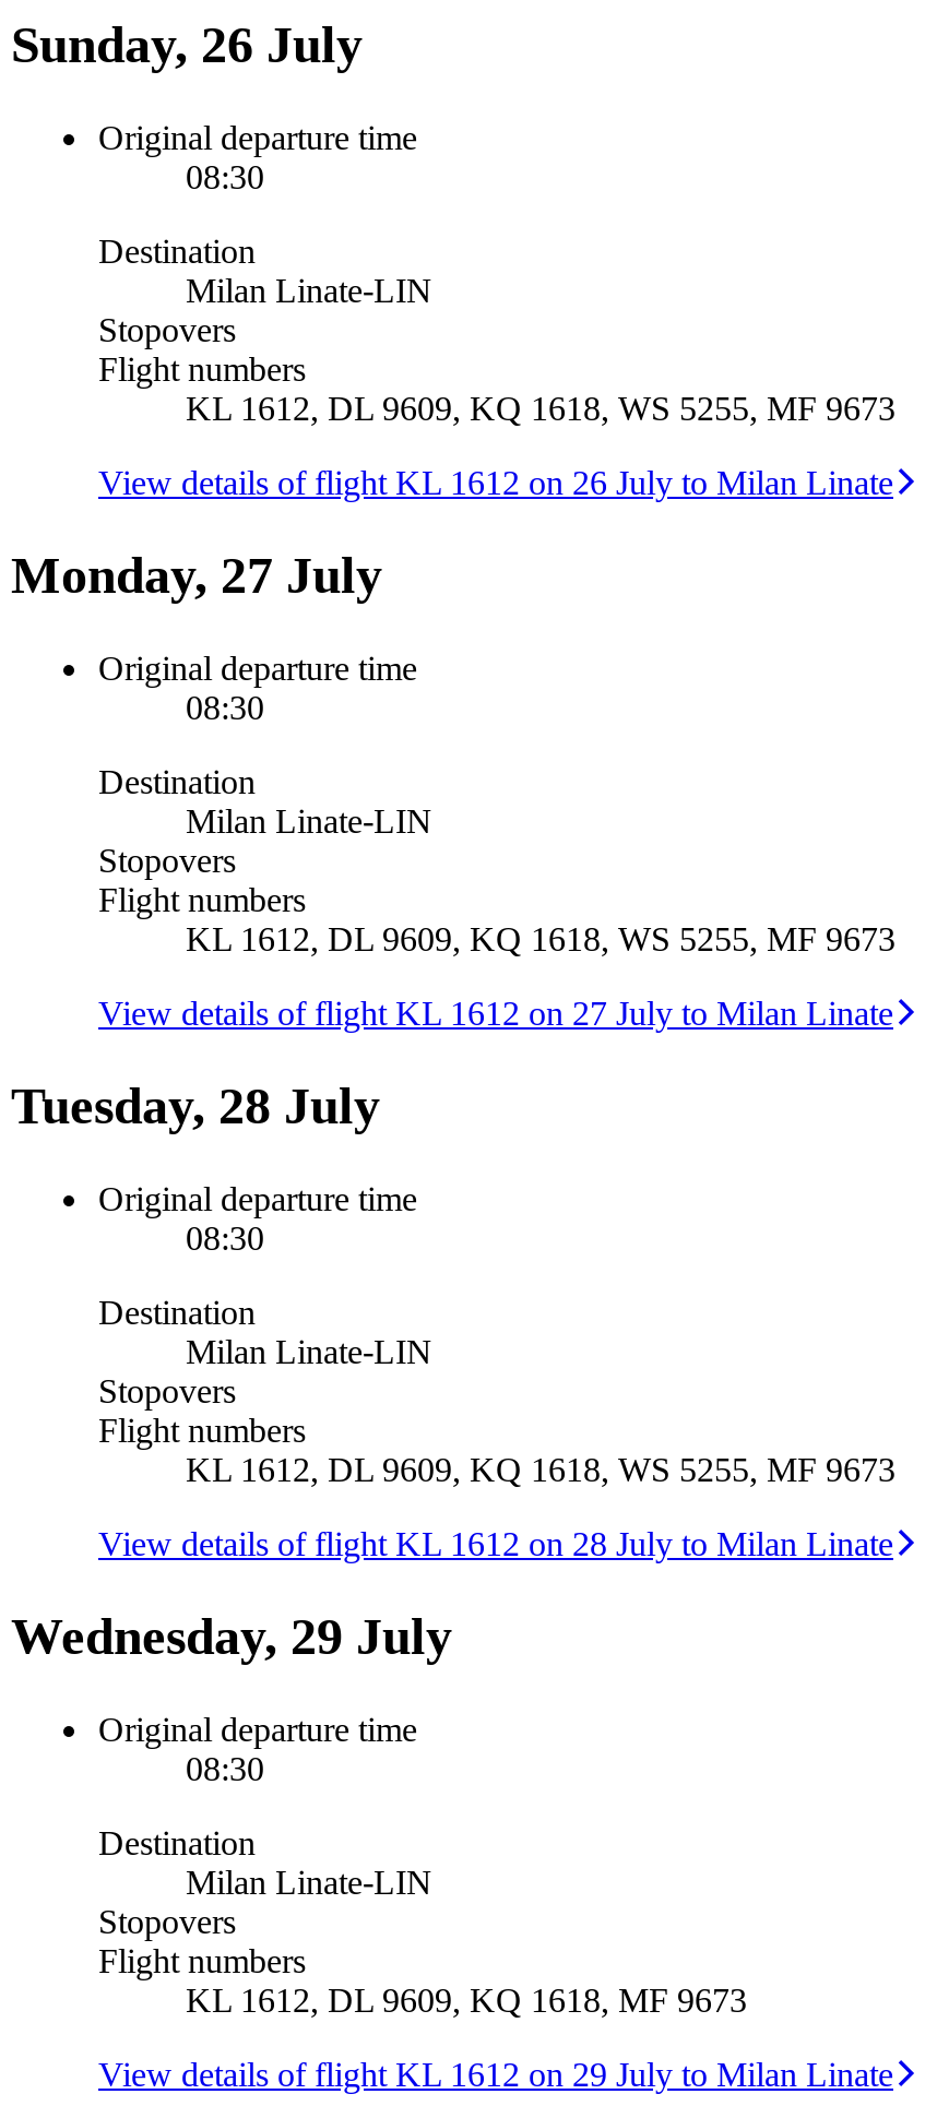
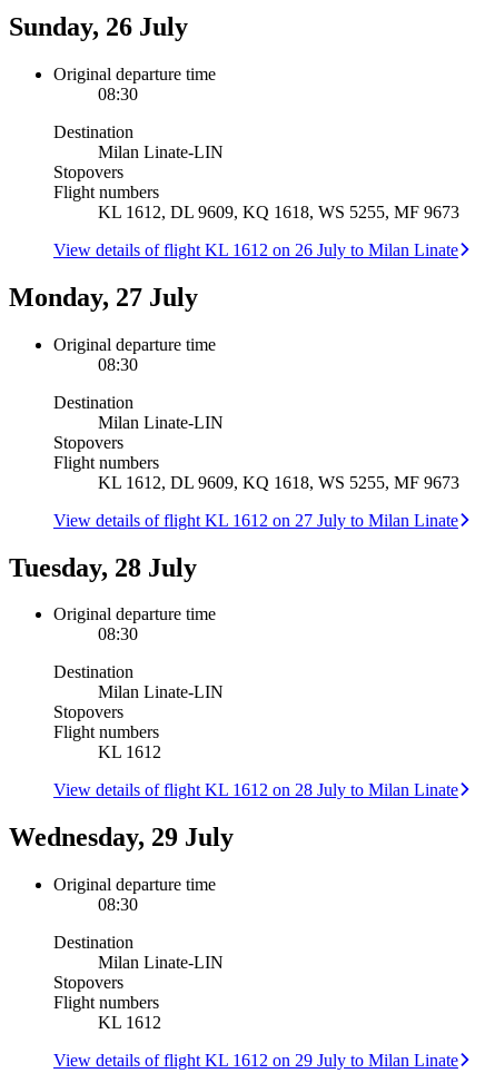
[186,1451,896,1488] KL 1612, DL 9609, KQ 1618, WS 5255, MF 9673 -> [98,743,161,762] KL 1612
[186,1981,747,2018] KL 1612, DL 9609, KQ 1618, MF 9673 -> [98,1013,161,1032] KL 1612

